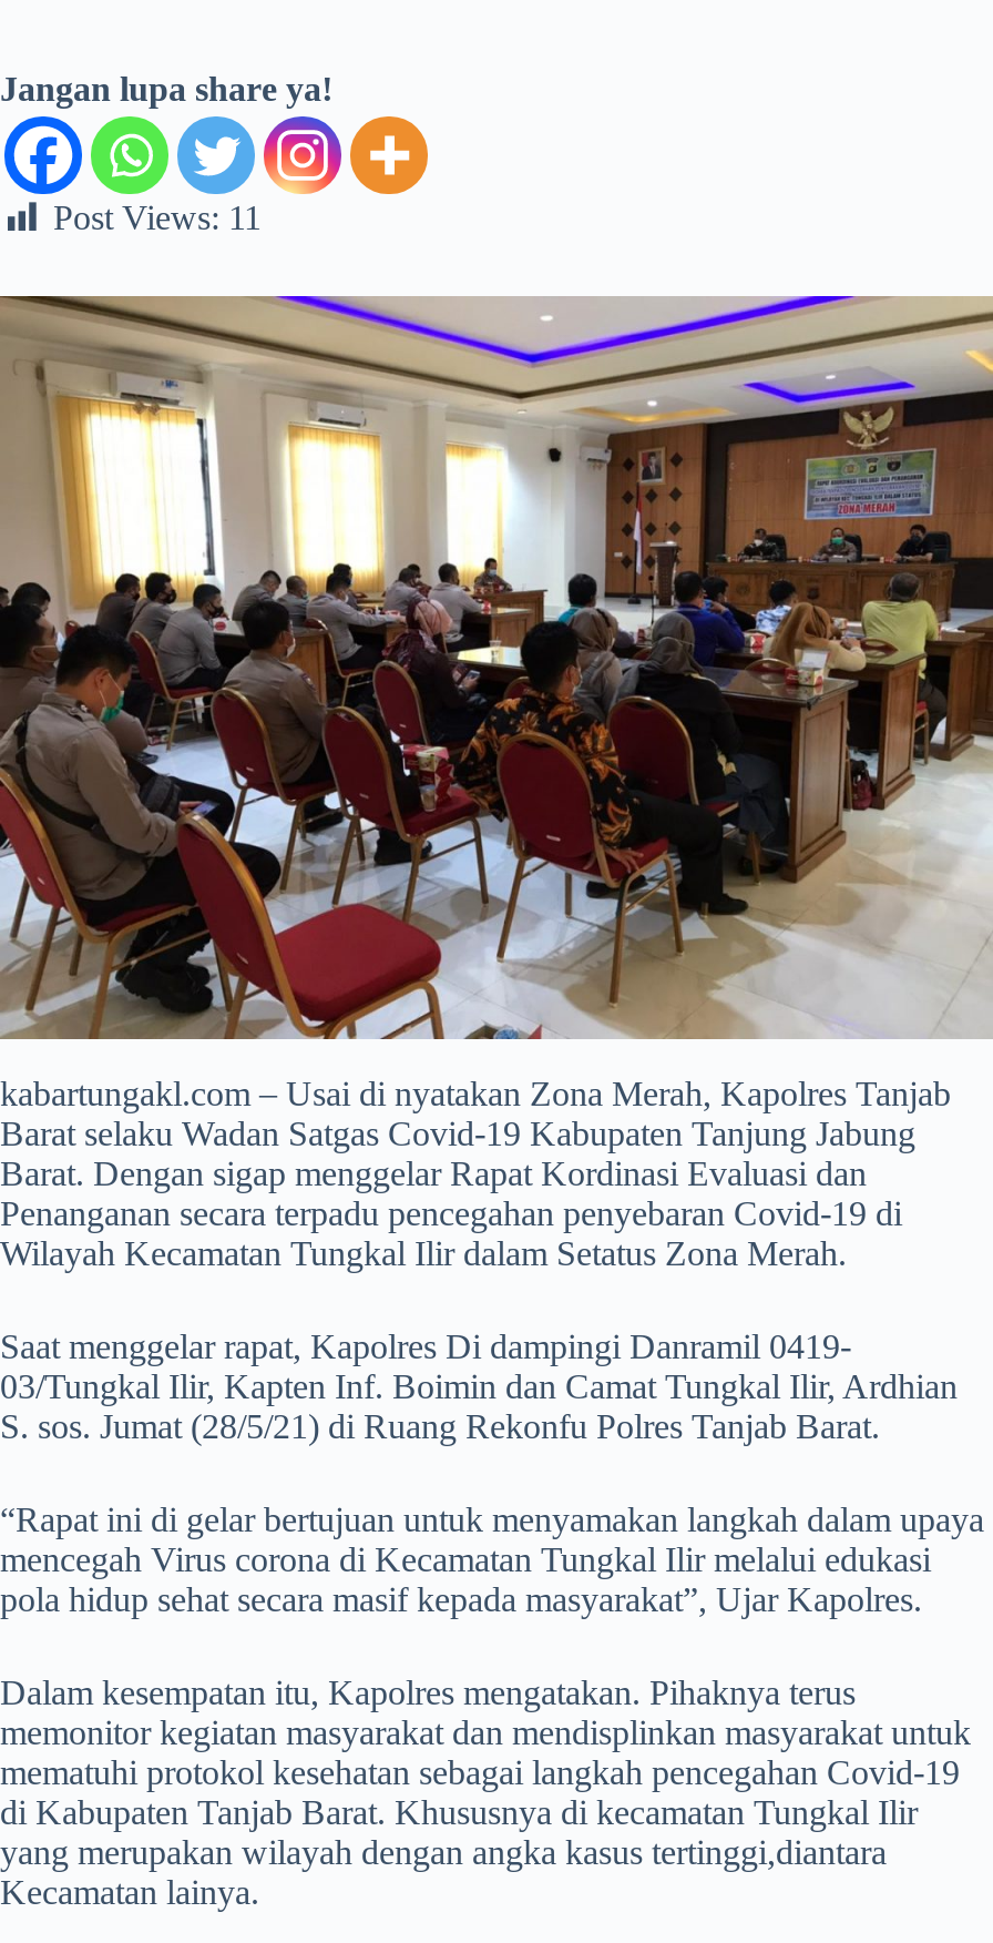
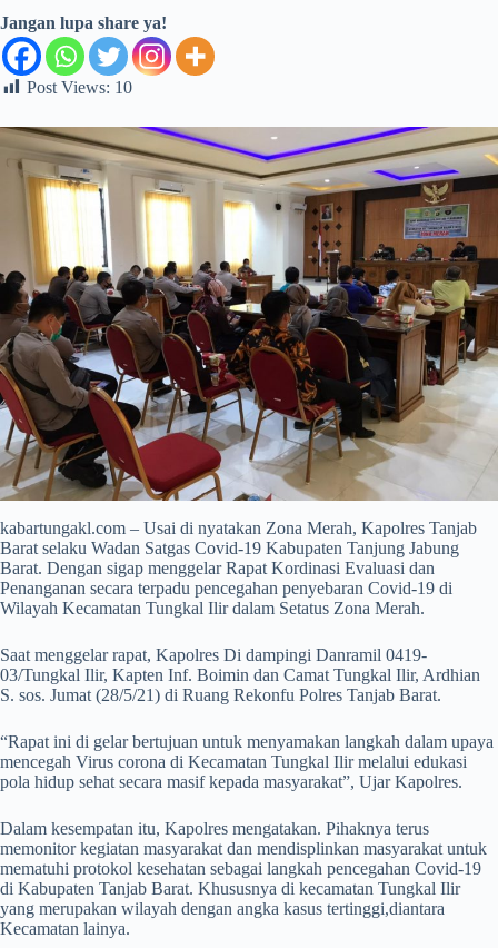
[53,199,262,236] Post Views: 11 -> [27,78,132,97] Post Views: 10

